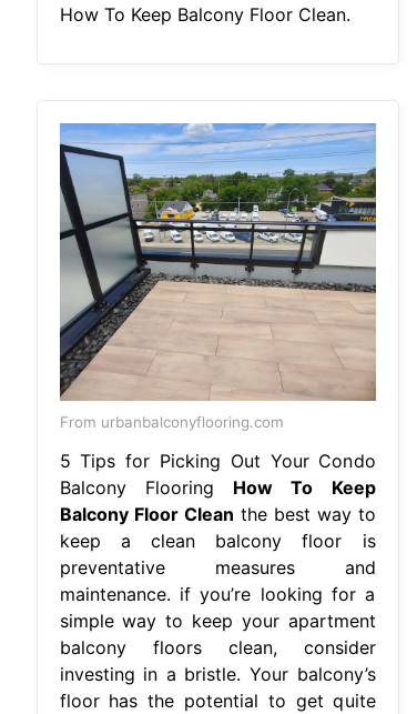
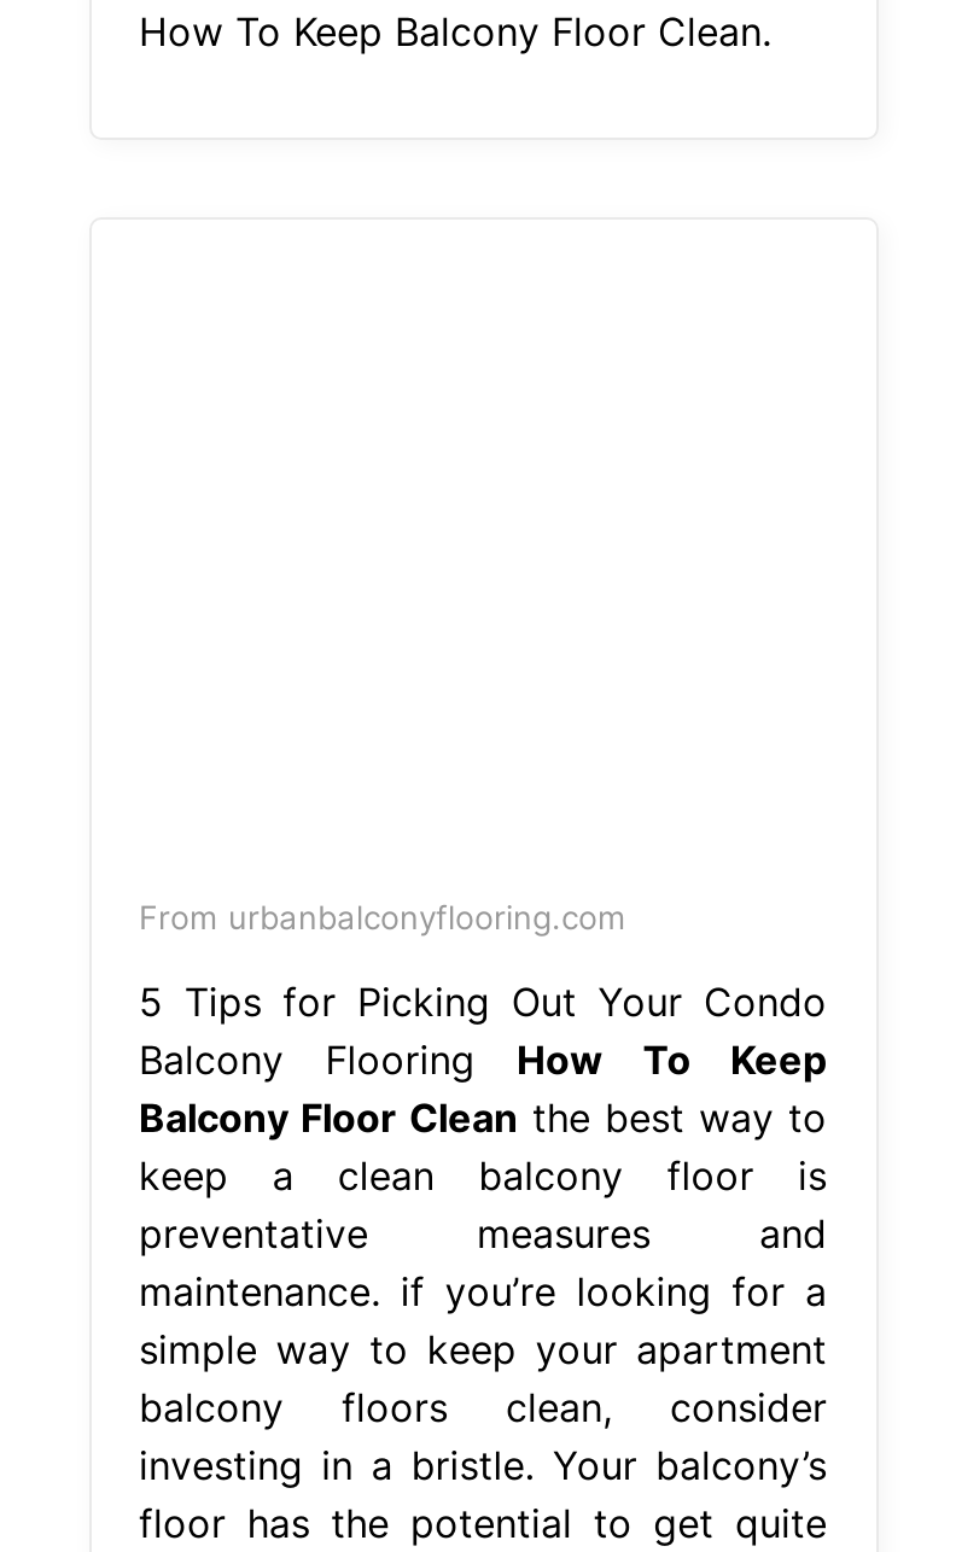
[59,122,377,402] [image] -> none

